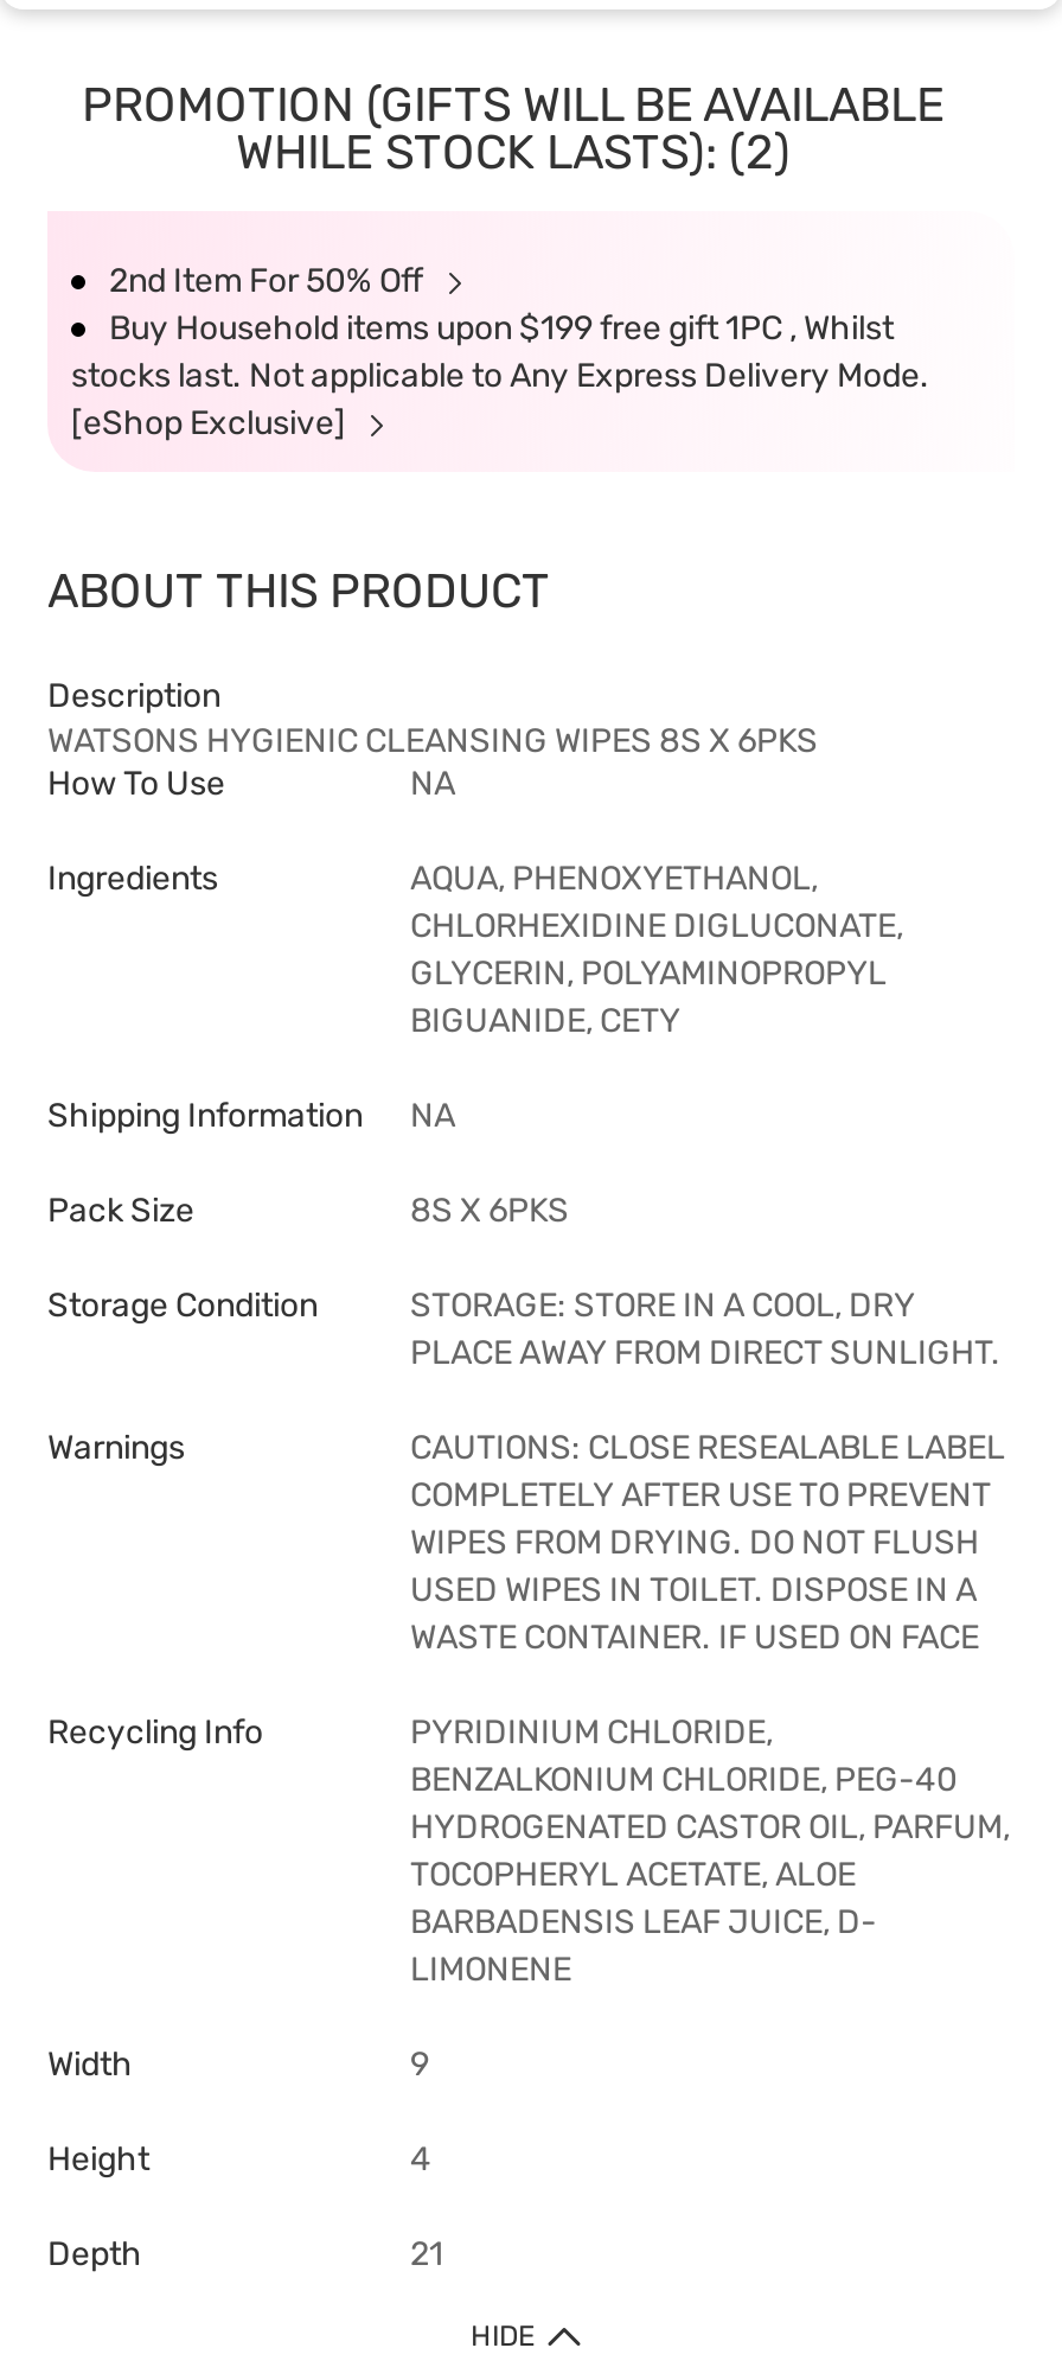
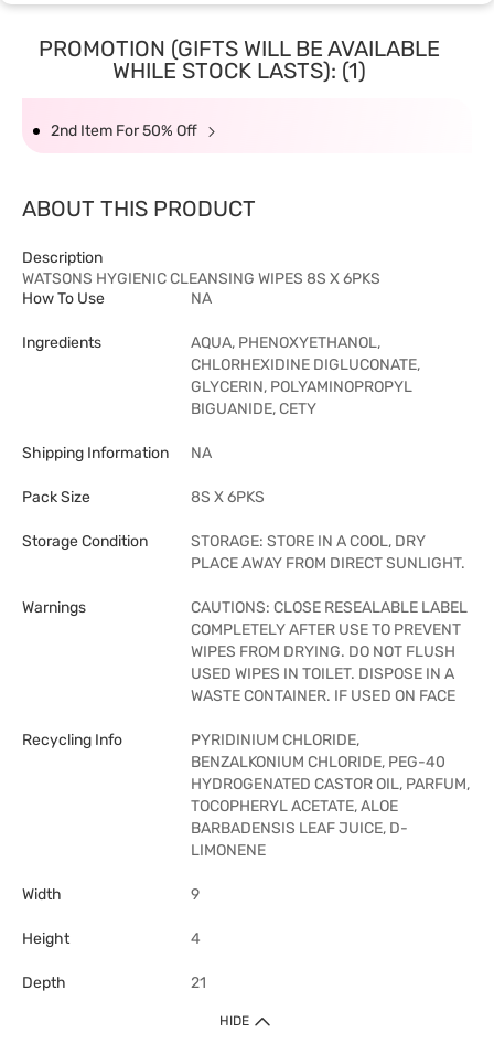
[236,123,791,180] WHILE STOCK LASTS): (2) -> [112,57,366,84] WHILE STOCK LASTS): (1)
[71,308,929,444] Buy Household items upon $199 free gift 1PC , Whilst | stocks last. Not applicable to Any Express Delivery Mode. | [eShop Exclusive] -> none

